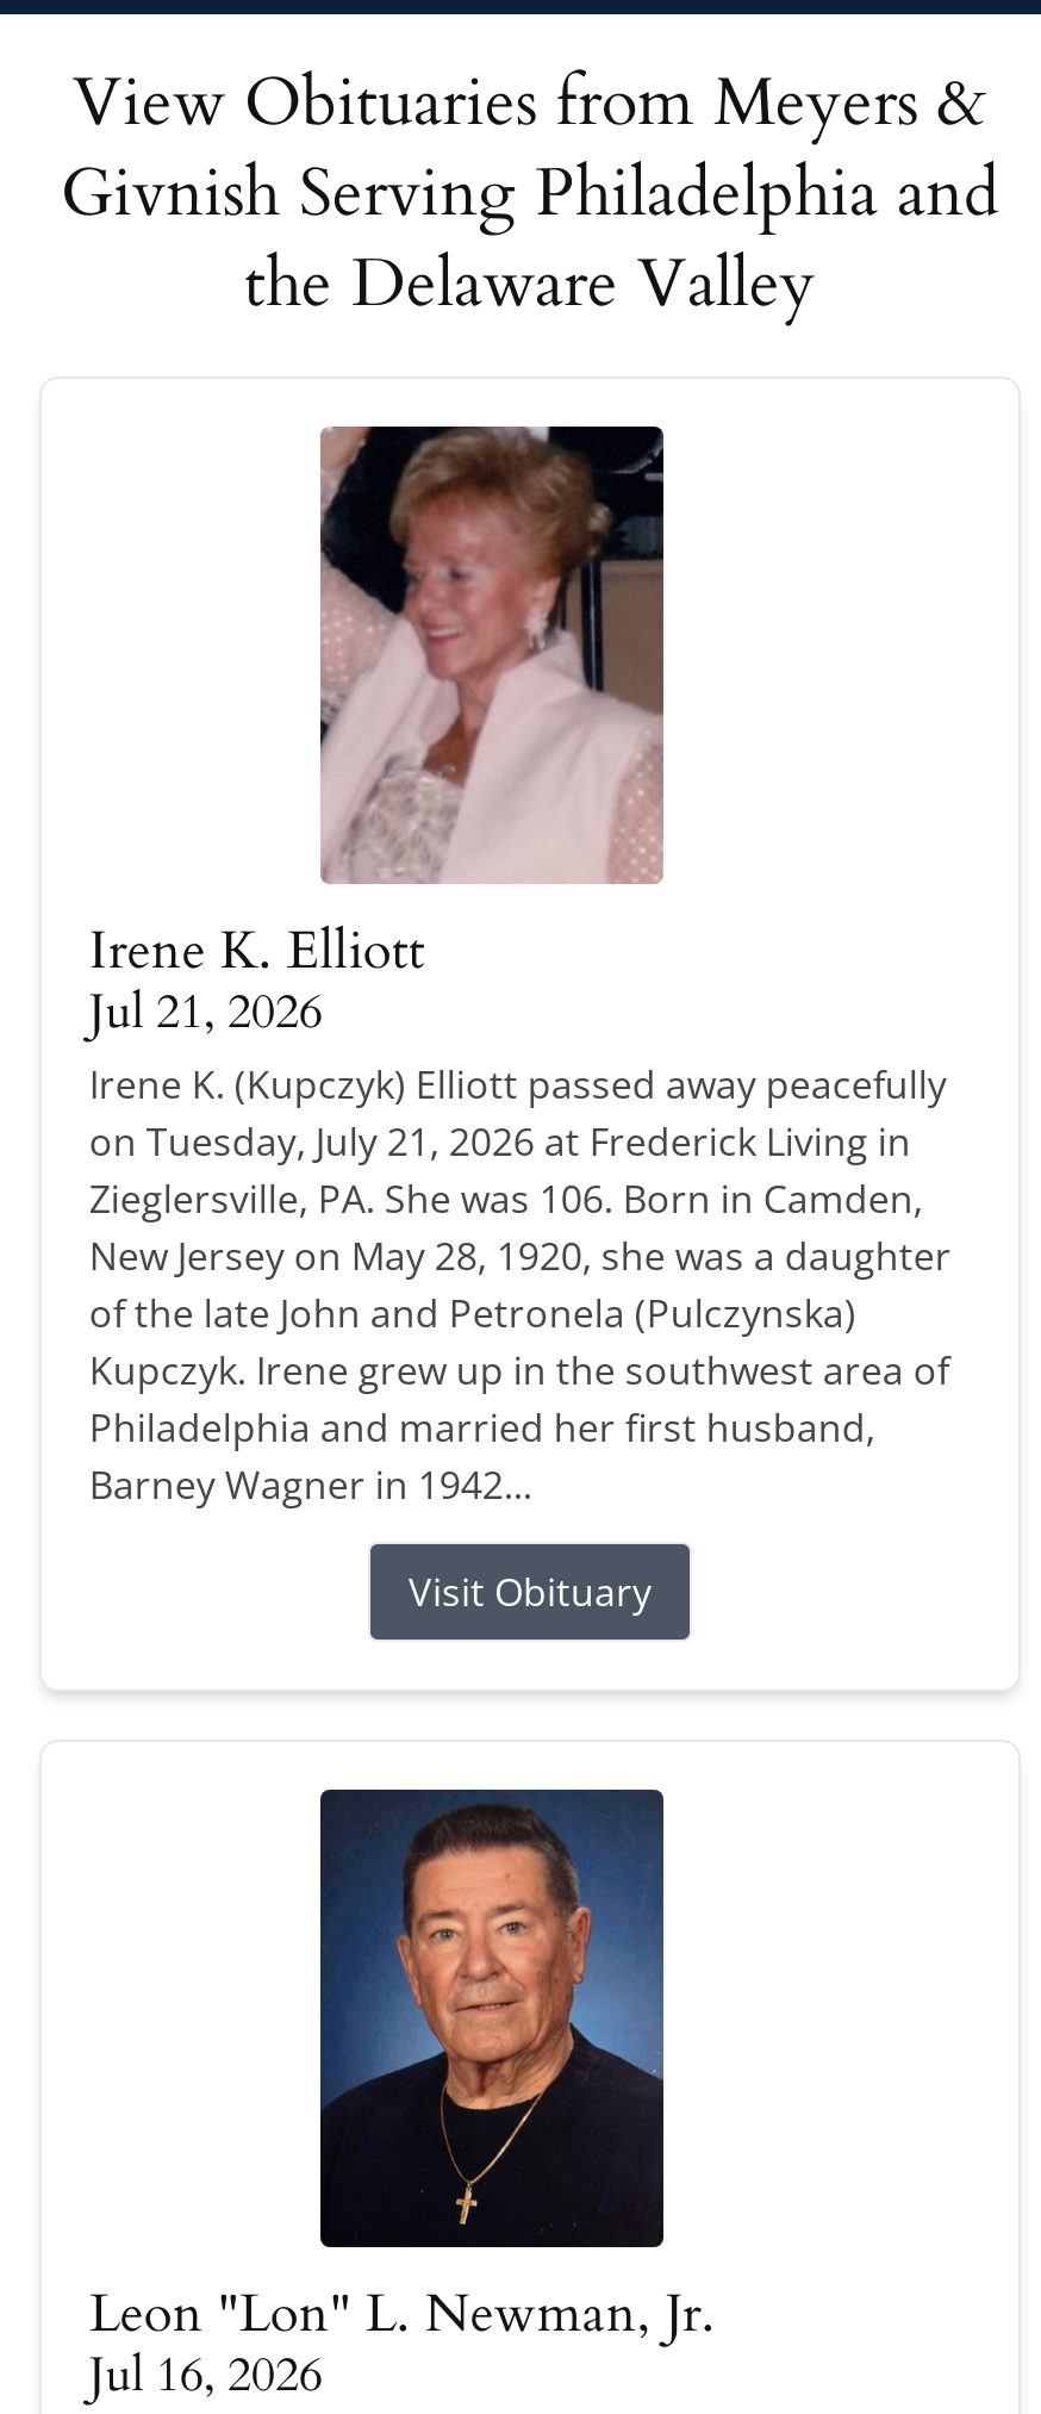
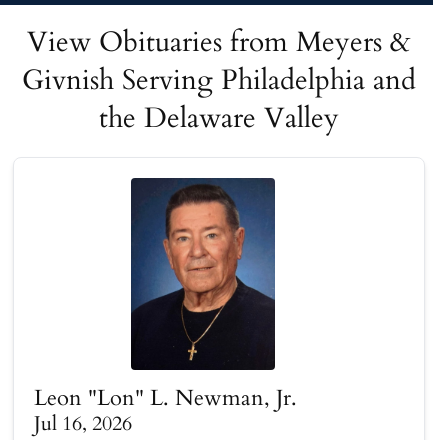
[89,424,951,1617] [image] | Irene K. Elliott | Jul 21, 2026 | Irene K. (Kupczyk) Elliott passed away peacefully | on Tuesday, July 21, 2026 at Frederick Living in | Zieglersville, PA. She was 106. Born in Camden, | New Jersey on May 28, 1920, she was a daughter | of the late John and Petronela (Pulczynska) | Kupczyk. Irene grew up in the southwest area of | Philadelphia and married her first husband, | Barney Wagner in 1942... | Visit Obituary -> none

